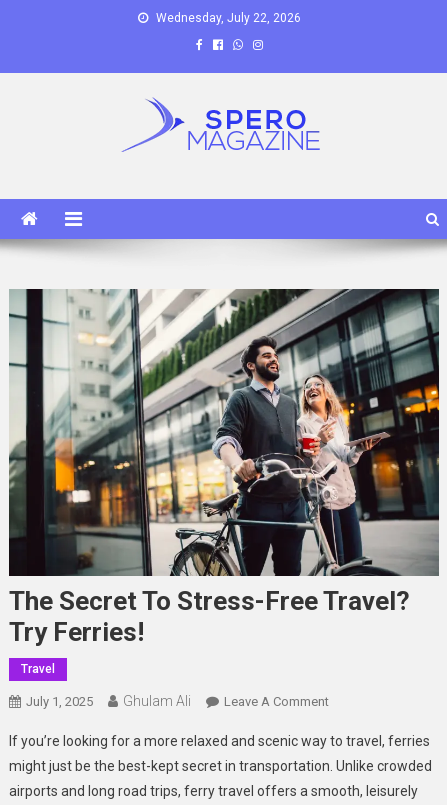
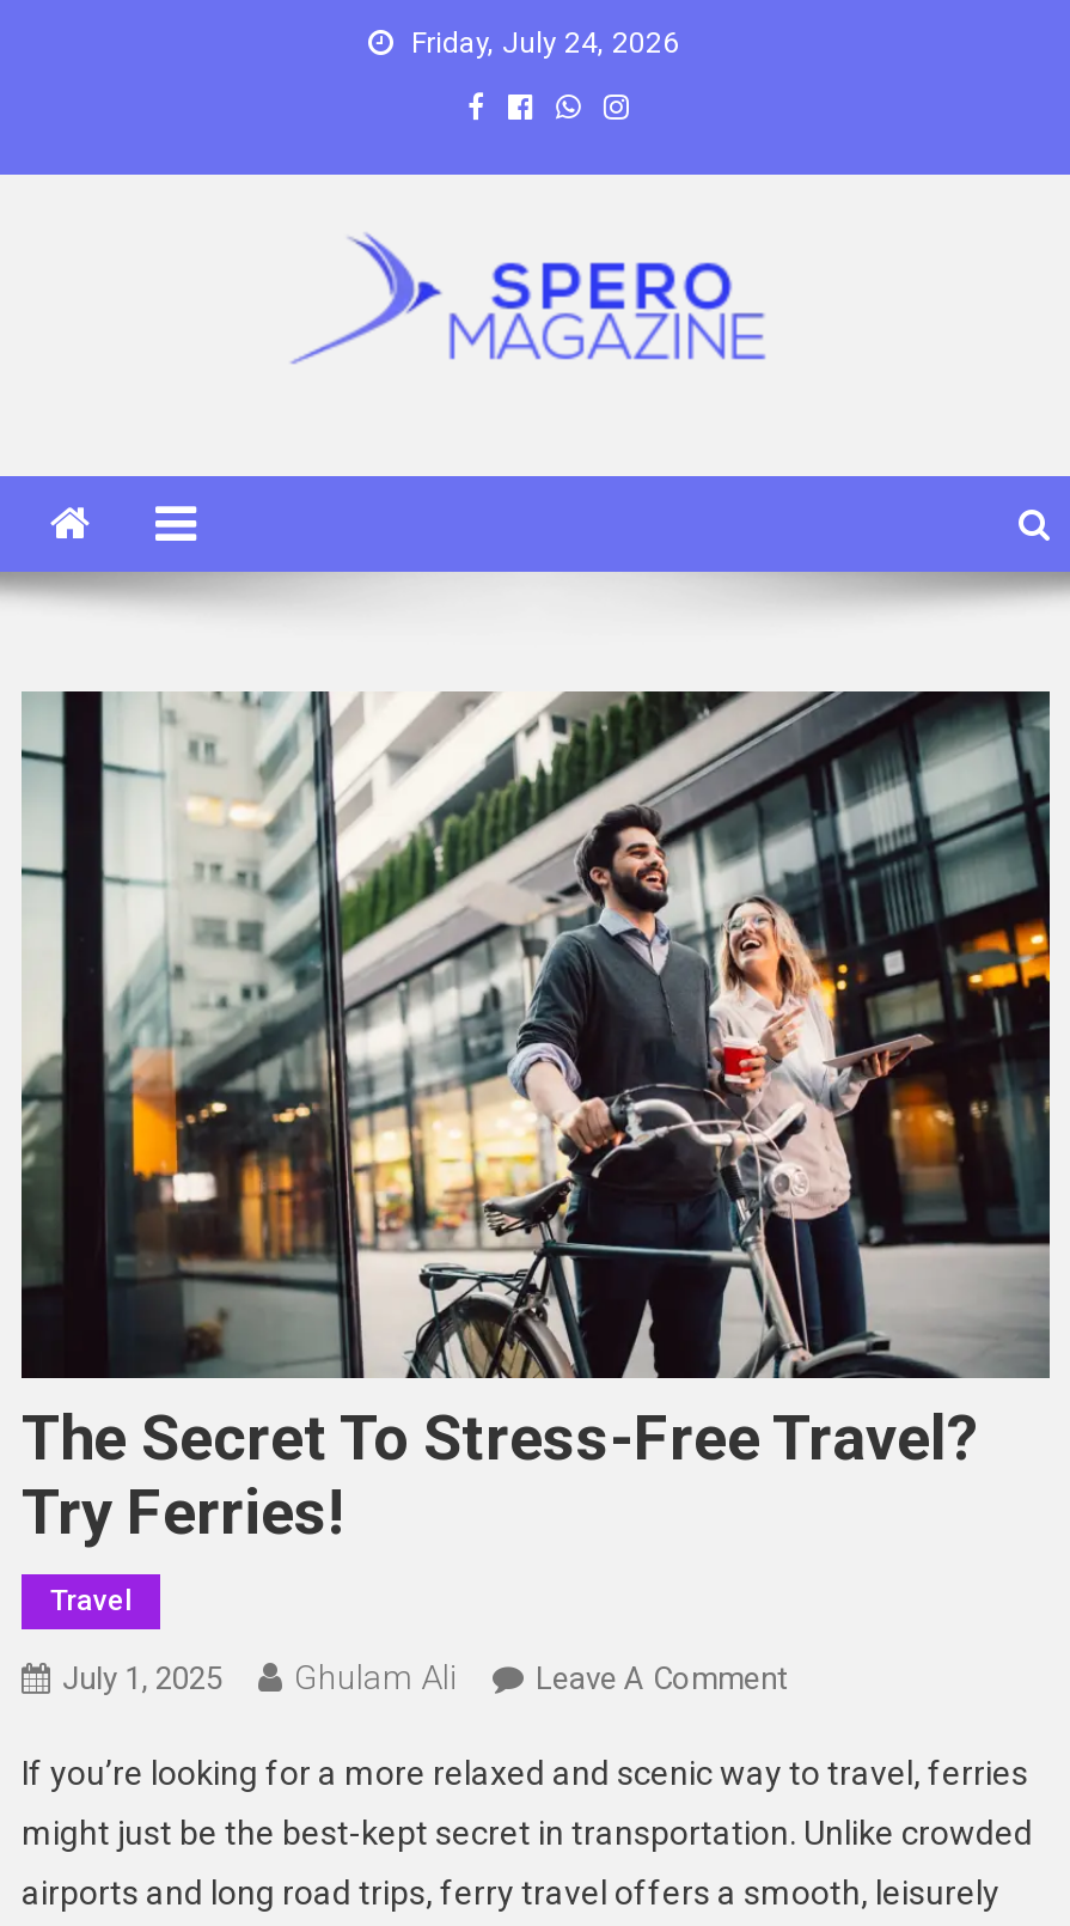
[155,11,300,25] Wednesday, July 22, 2026 -> [411,26,679,60] Friday, July 24, 2026

